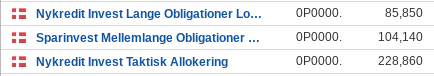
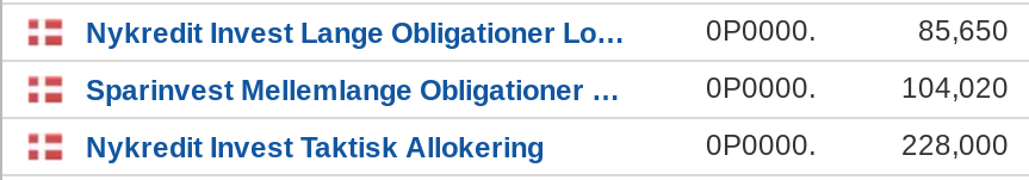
[385,6,423,20] 85,850 -> [918,14,1009,48] 85,650
[378,30,423,44] 104,140 -> [901,72,1009,105] 104,020
[378,54,423,68] 228,860 -> [901,129,1009,162] 228,000

